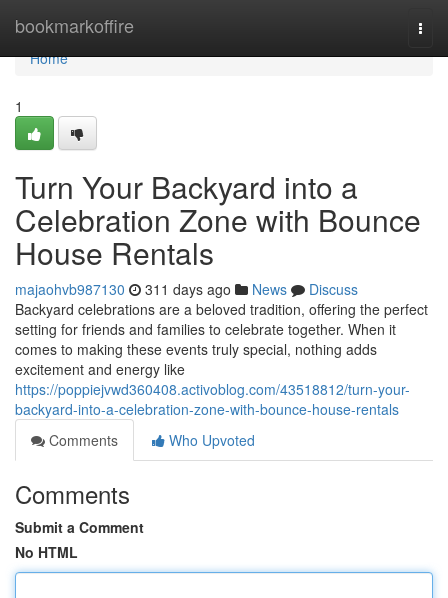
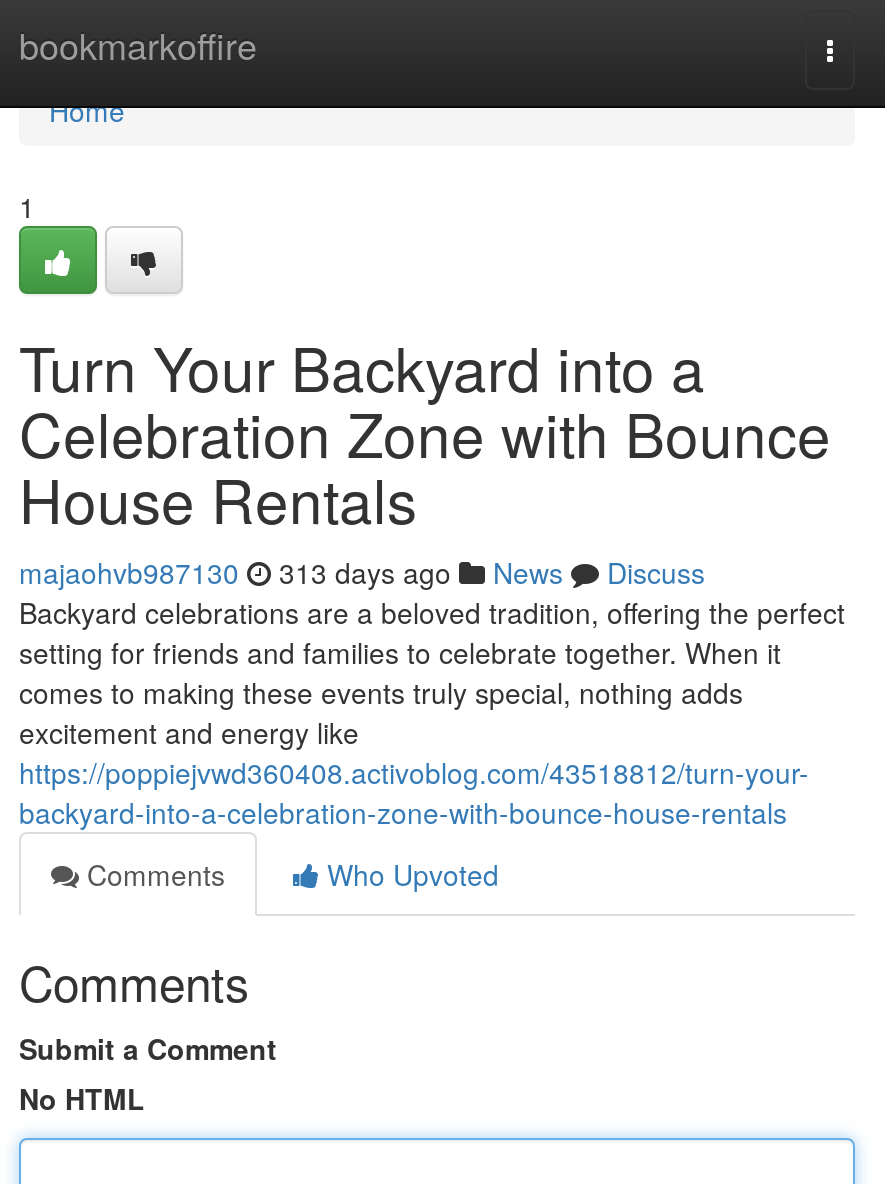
[15,279,358,299] majaohvb987130 311 days ago News Discuss -> [19,552,705,592] majaohvb987130 313 days ago News Discuss

